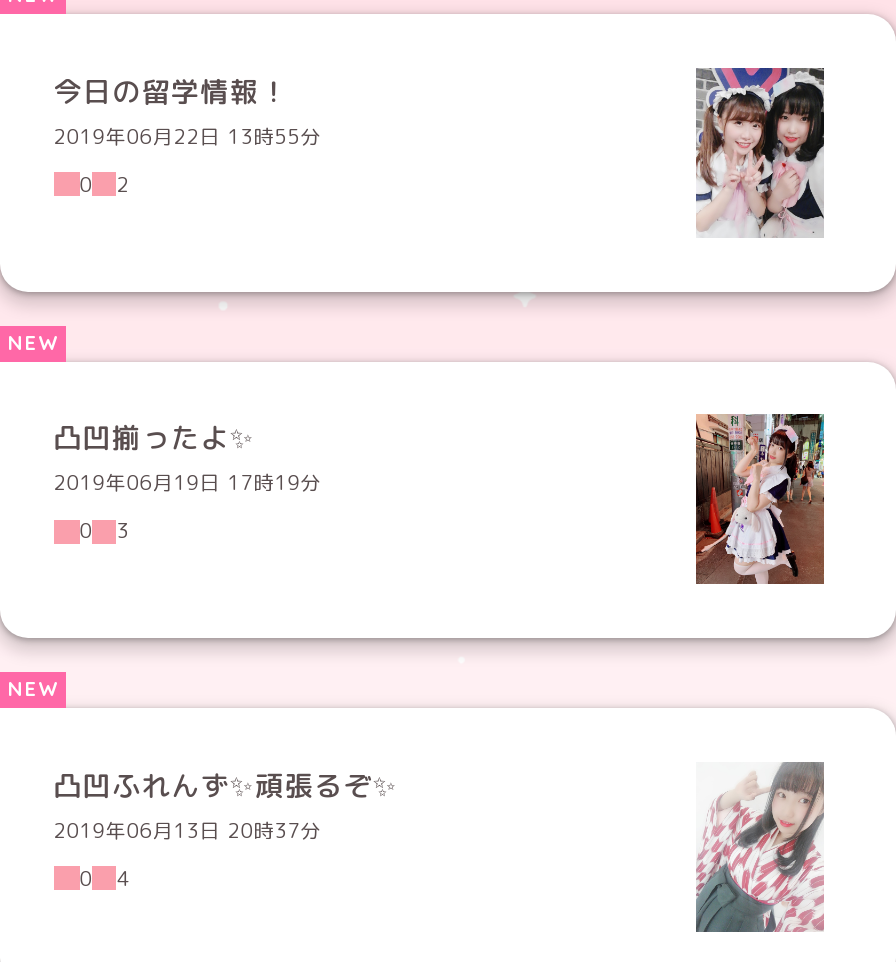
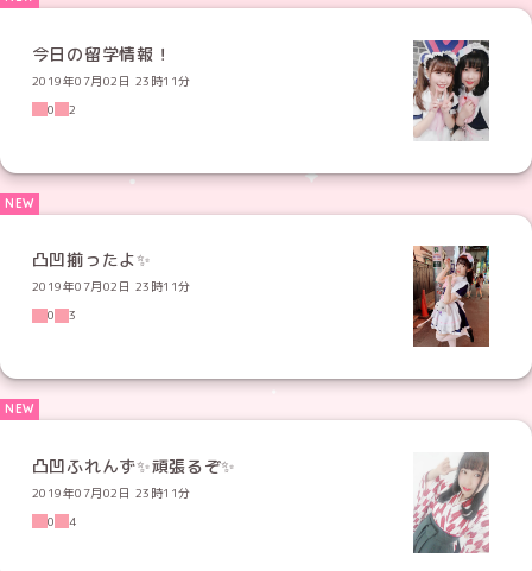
[53,122,321,150] 2019年06月22日 13時55分 -> [32,72,191,89] 2019年07月02日 23時11分
[53,469,321,497] 2019年06月19日 17時19分 -> [32,278,191,295] 2019年07月02日 23時11分
[53,816,321,844] 2019年06月13日 20時37分 -> [32,484,191,501] 2019年07月02日 23時11分

